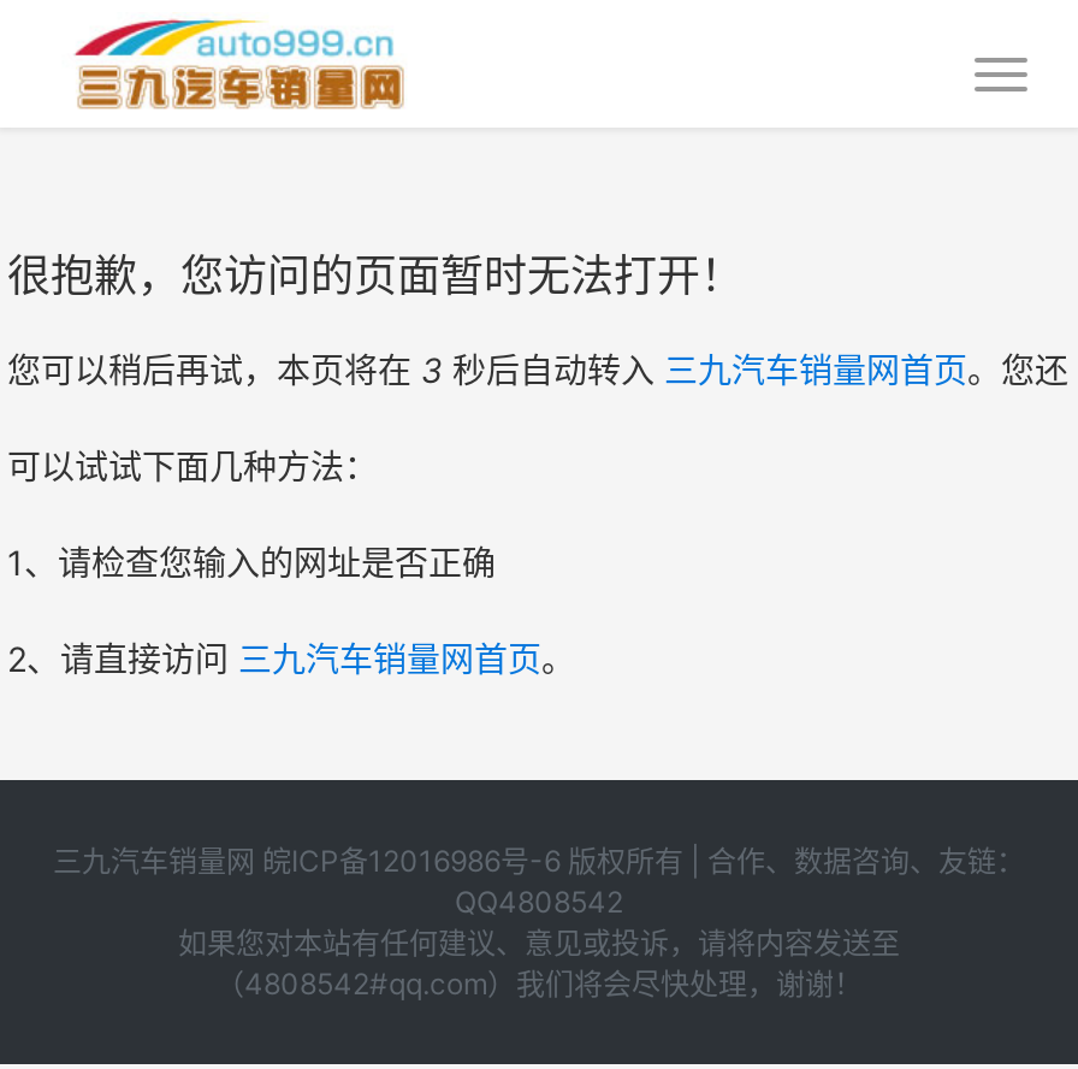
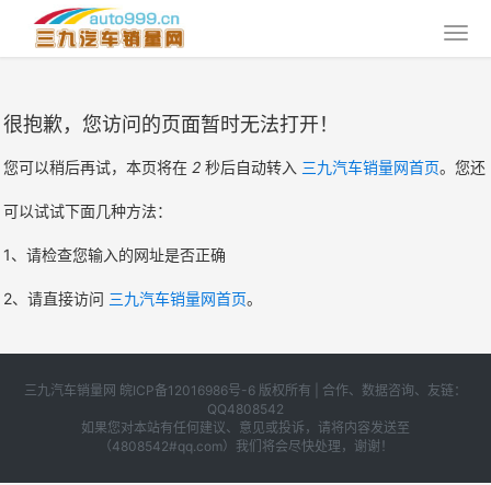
[7,349,1068,390] 您可以稍后再试，本页将在3秒后自动转入三九汽车销量网首页。您还 -> [3,158,486,176] 您可以稍后再试，本页将在2秒后自动转入三九汽车销量网首页。您还

